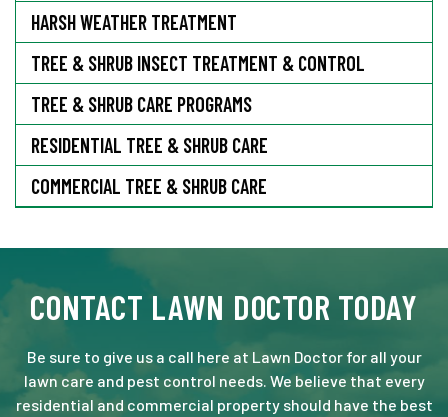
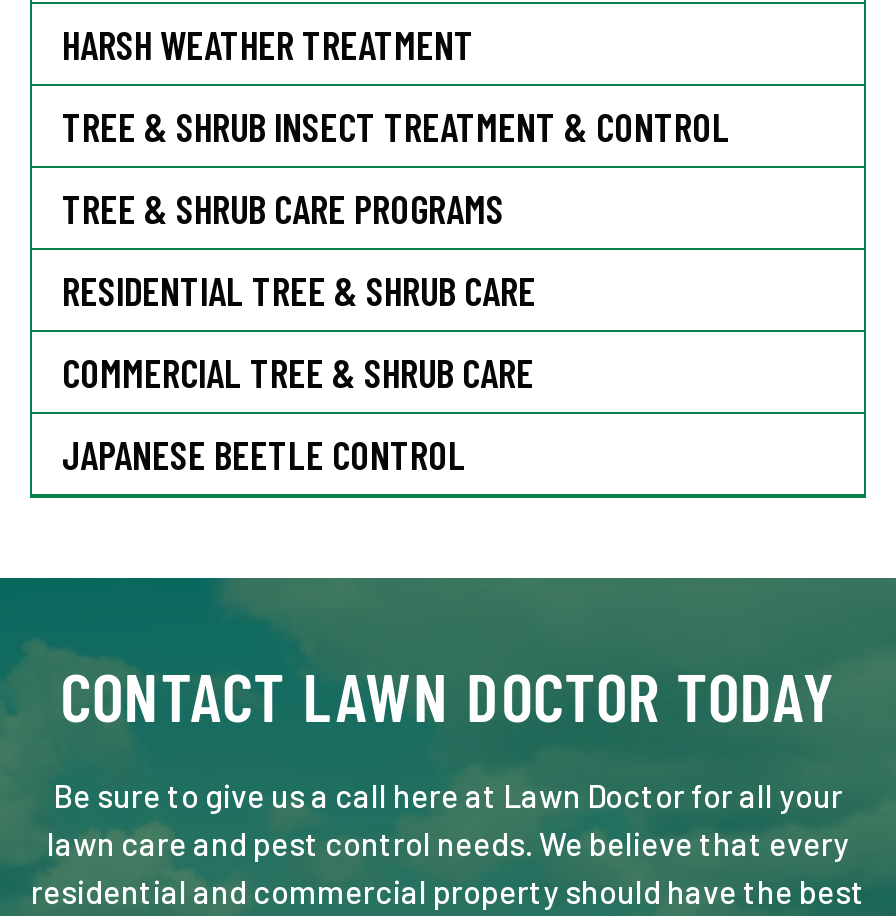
none -> [62,430,466,478] JAPANESE BEETLE CONTROL

